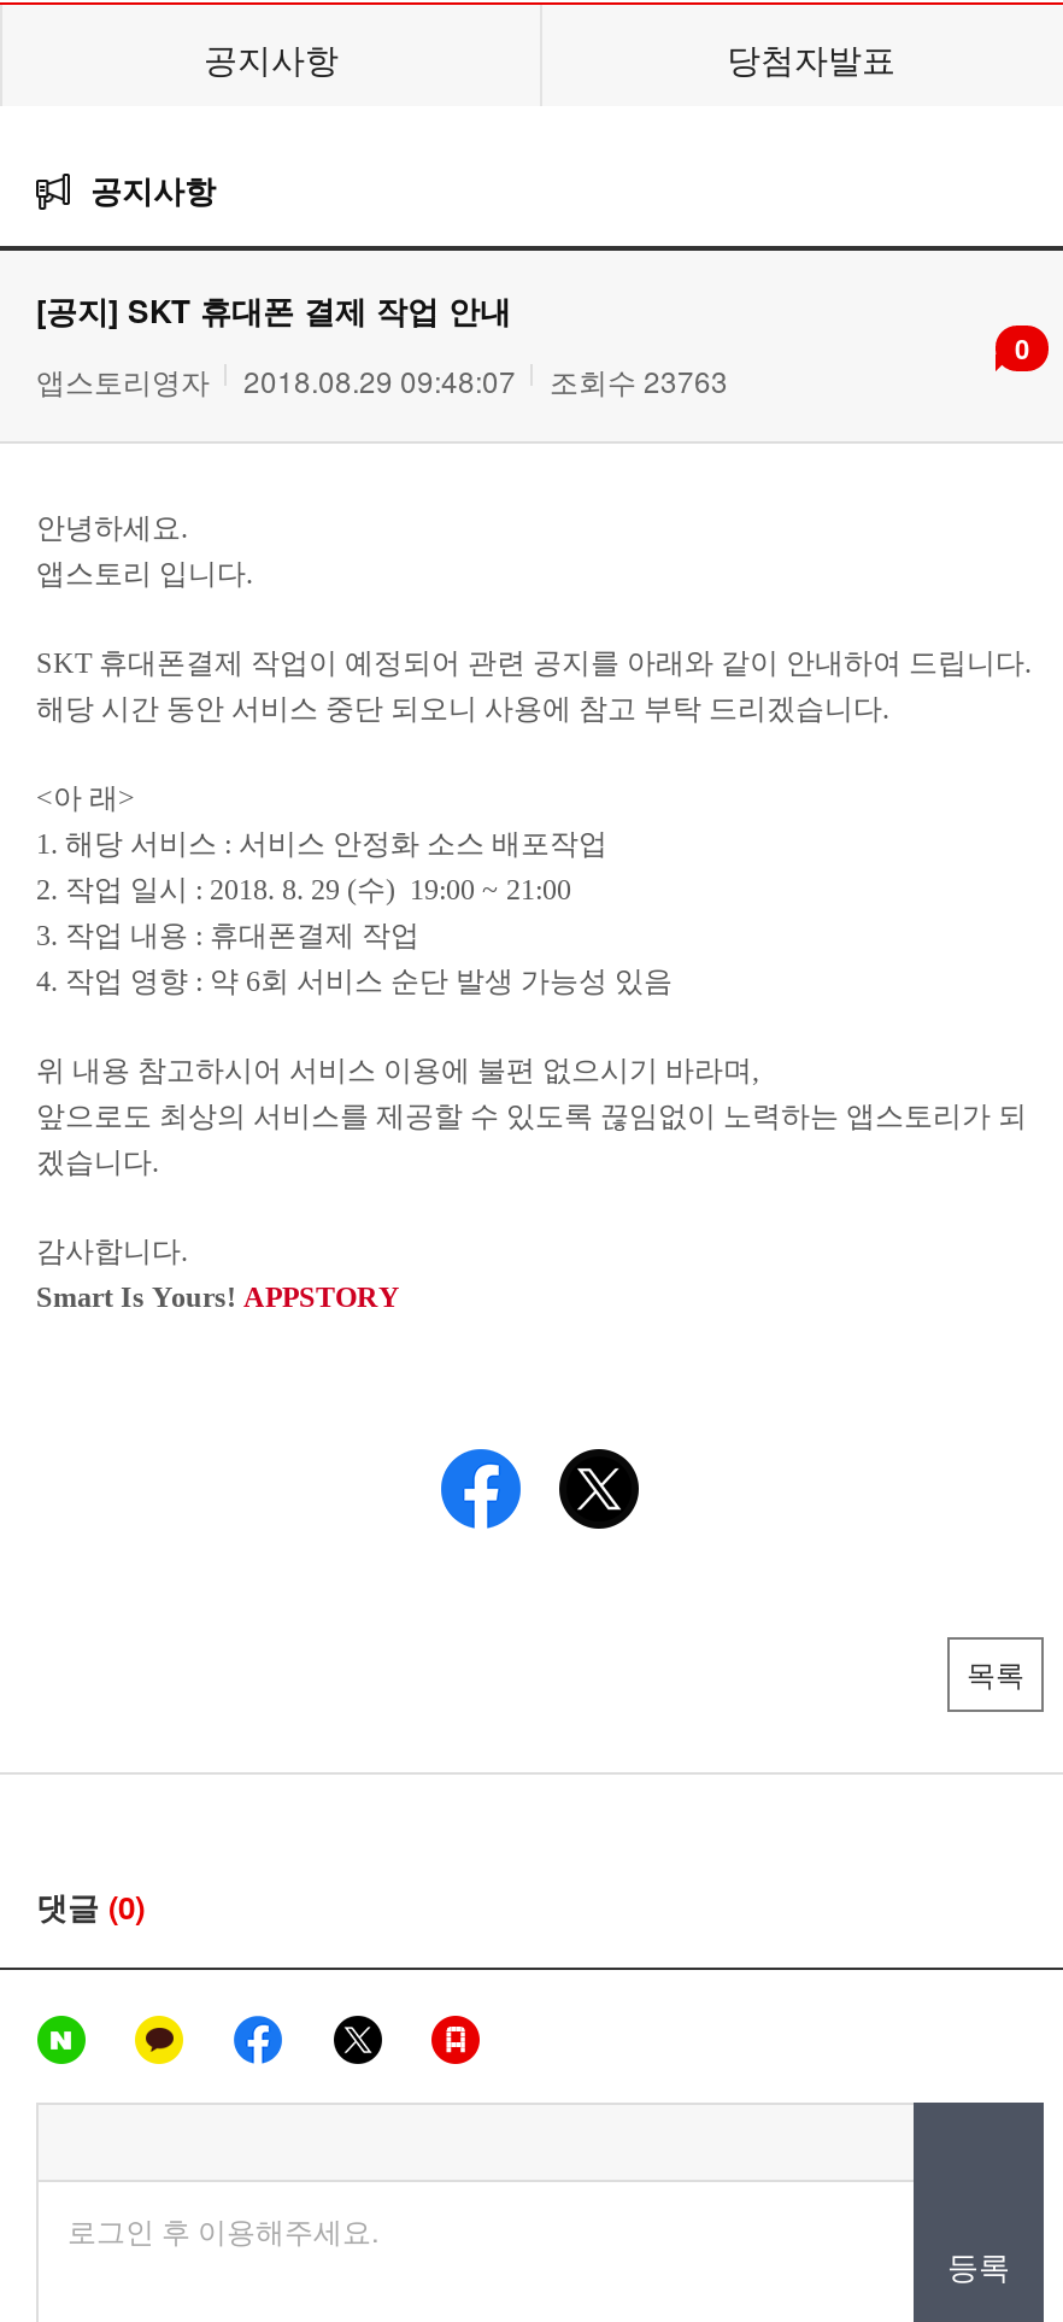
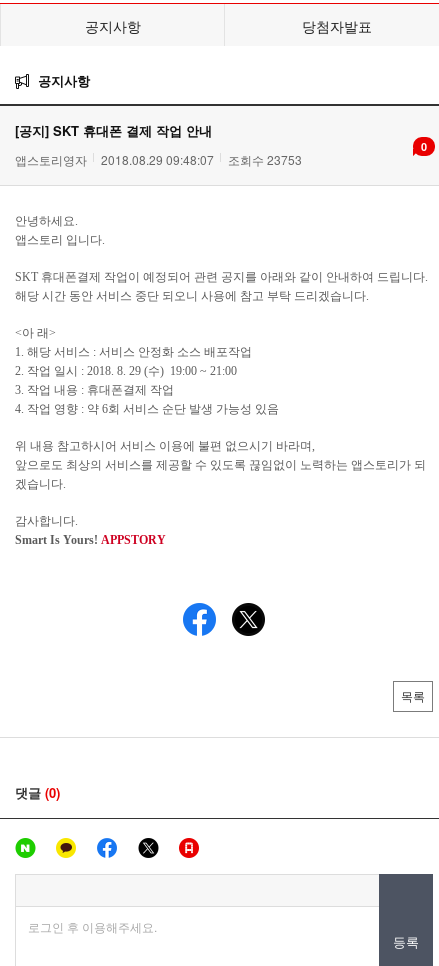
[36,359,728,400] 앱스토리영자 2018.08.29 09:48:07 조회수 23763 -> [15,151,302,168] 앱스토리영자 2018.08.29 09:48:07 조회수 23753

